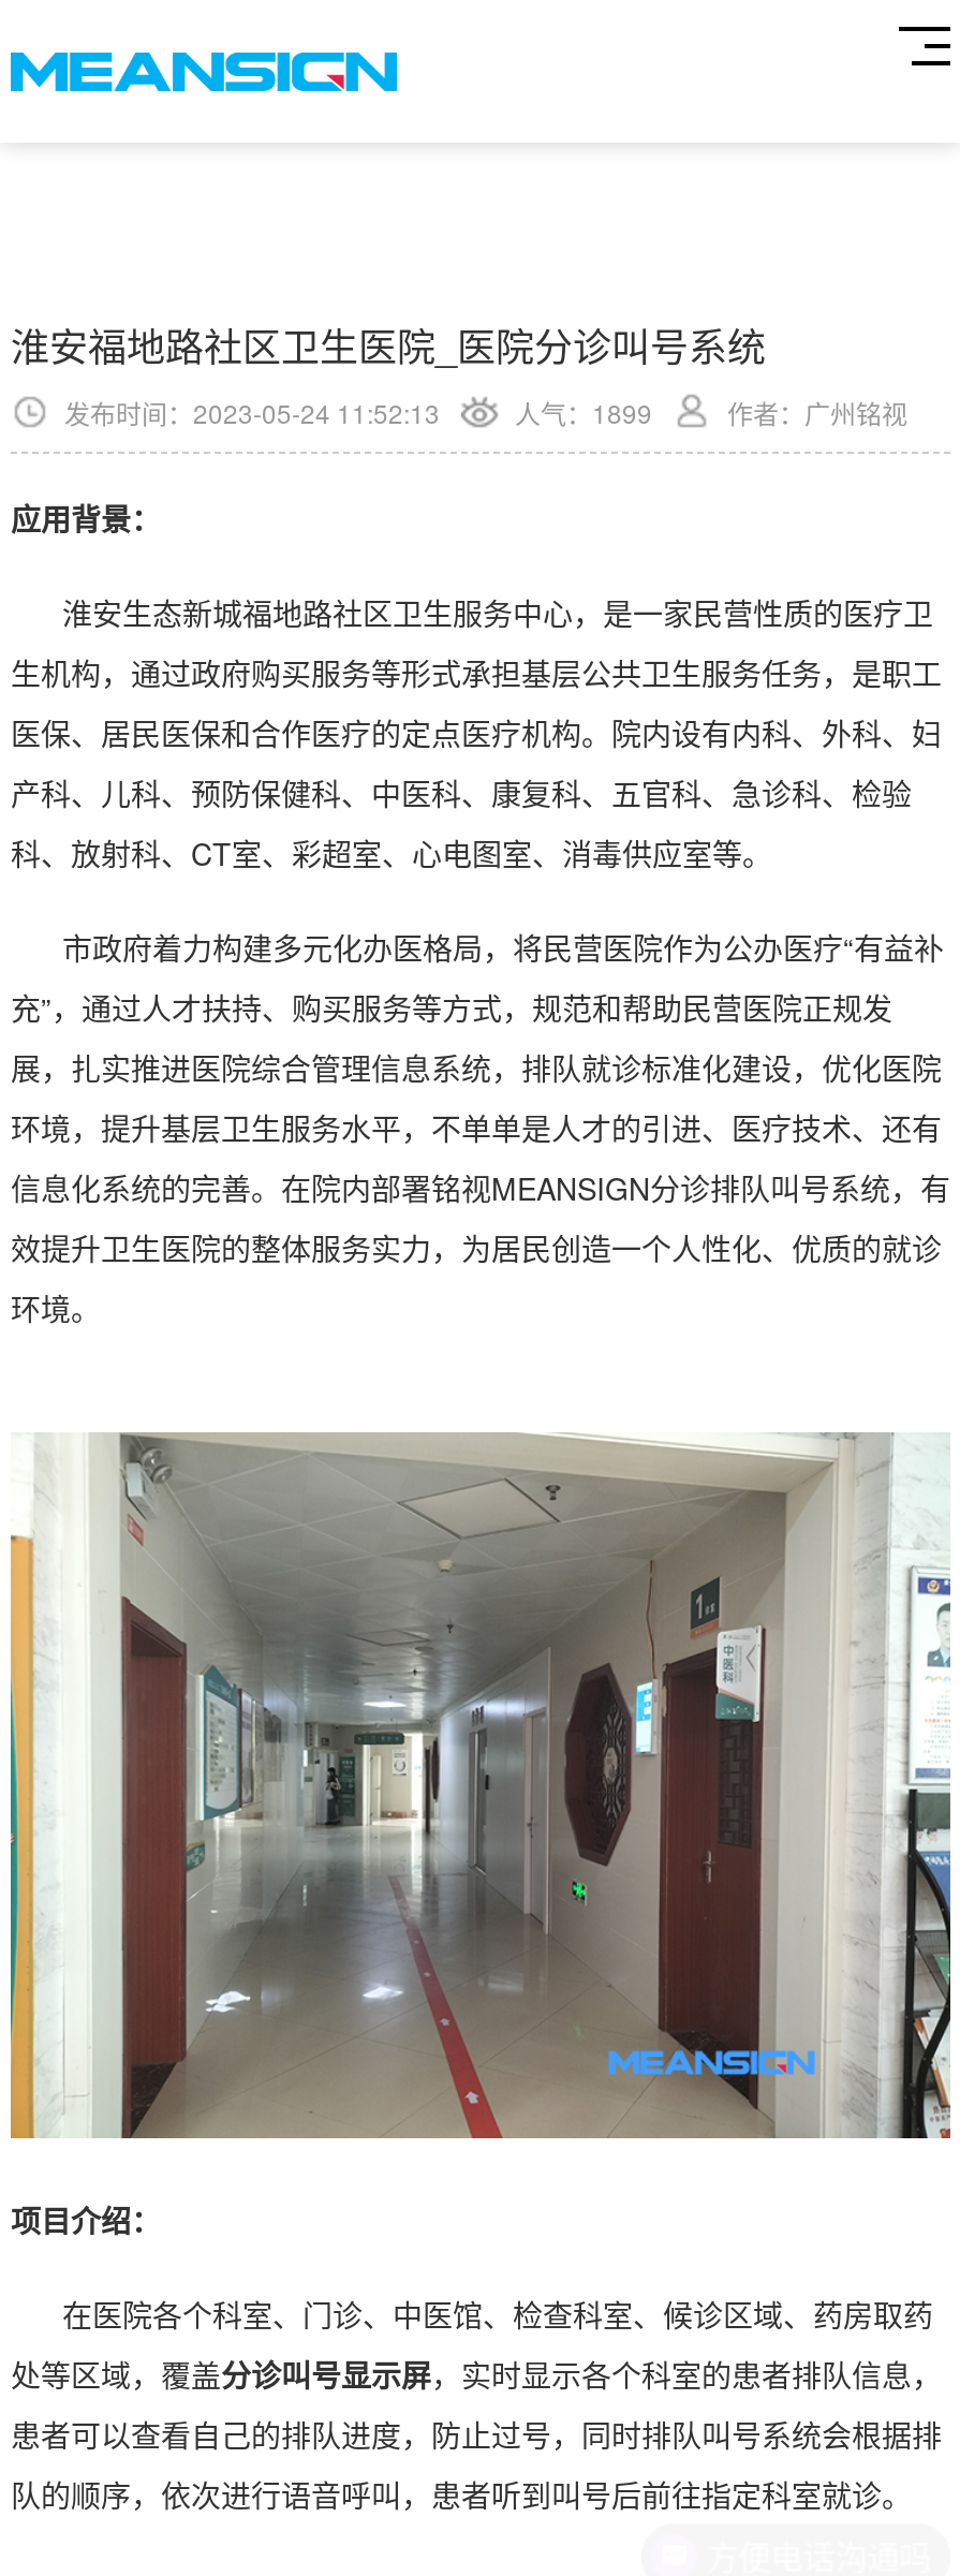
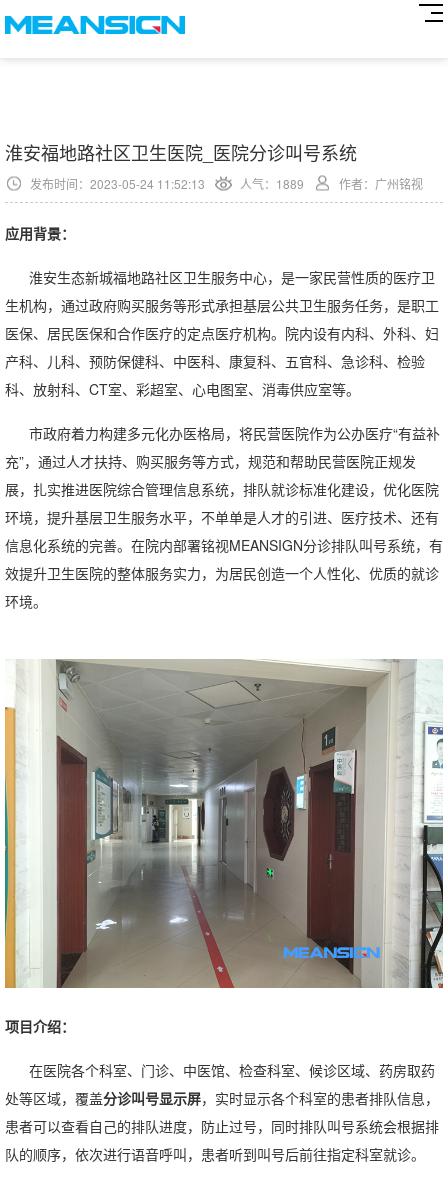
[515,394,652,430] 人气：1899 -> [240,175,304,192] 人气：1889

